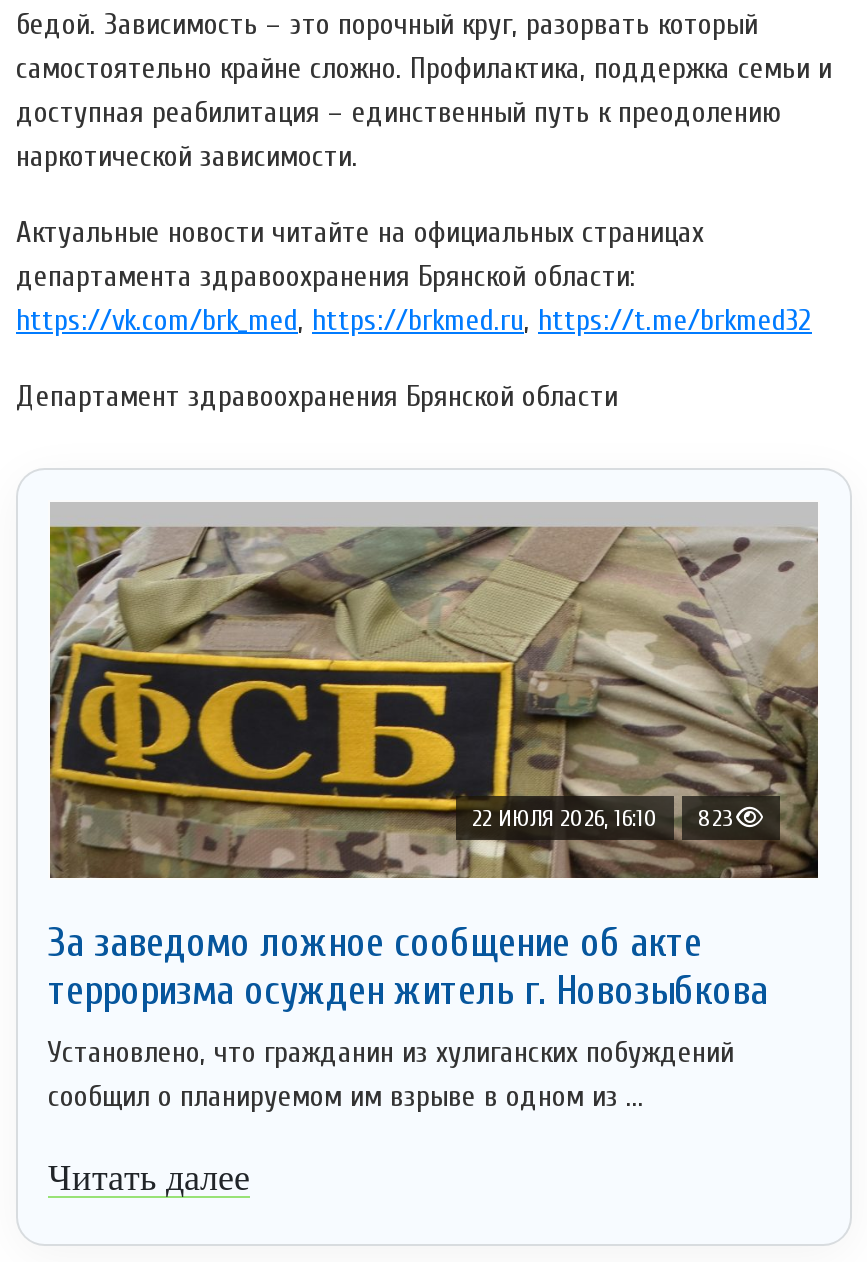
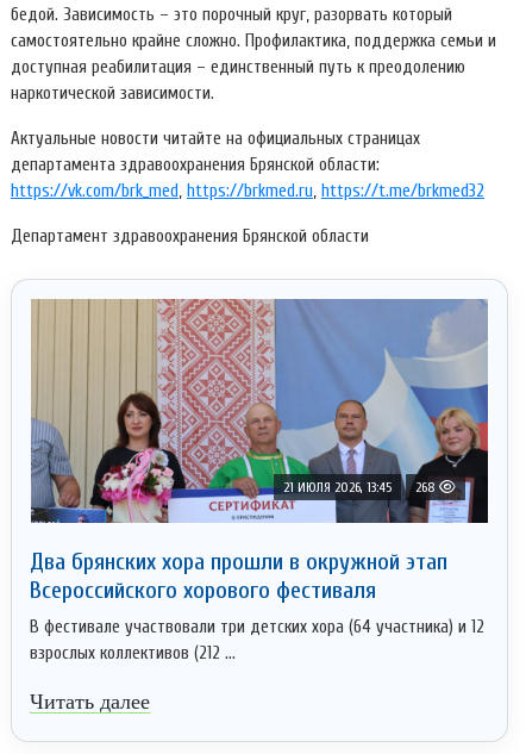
[48,504,820,880] [image] | 22 ИЮЛЯ 2026, 16:10 | 823 -> [30,299,489,524] [image] | 21 ИЮЛЯ 2026, 13:45 | 268
[48,919,768,1013] За заведомо ложное сообщение об акте | терроризма осужден житель г. Новозыбкова -> [30,547,447,603] Два брянских хора прошли в окружной этап | Всероссийского хорового фестиваля
[48,1035,734,1113] Установлено, что гражданин из хулиганских побуждений | сообщил о планируемом им взрыве в одном из ... -> [30,617,484,663] В фестивале участвовали три детских хора (64 участника) и 12 | взрослых коллективов (212 ...

